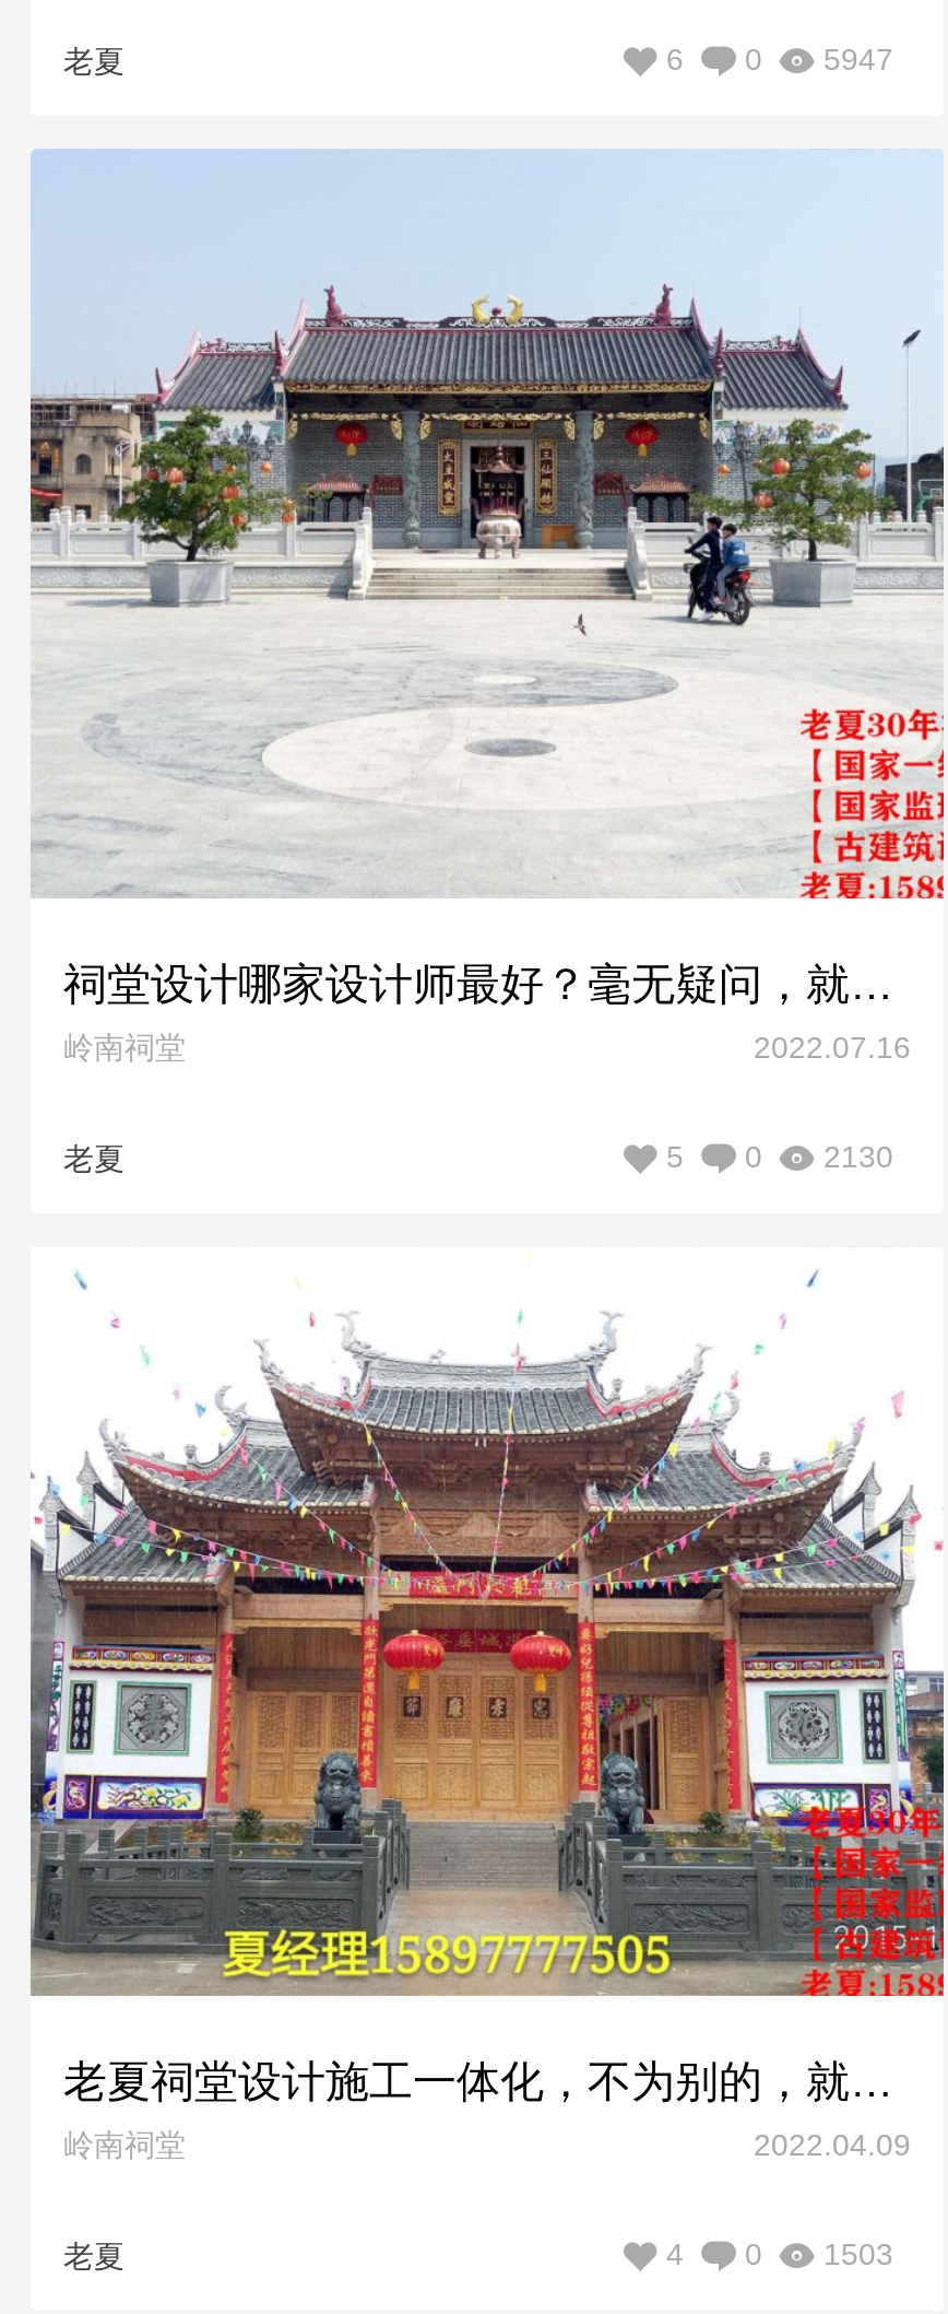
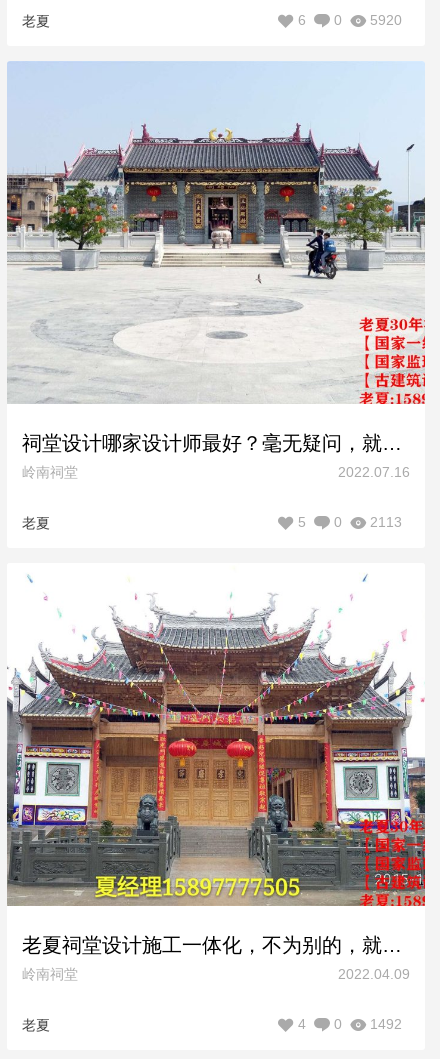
[666,41,893,76] 6 0 5947 -> [298,12,402,28] 6 0 5920
[666,1139,893,1174] 5 0 2130 -> [298,514,402,530] 5 0 2113
[666,2236,893,2271] 4 0 1503 -> [298,1016,402,1032] 4 0 1492

